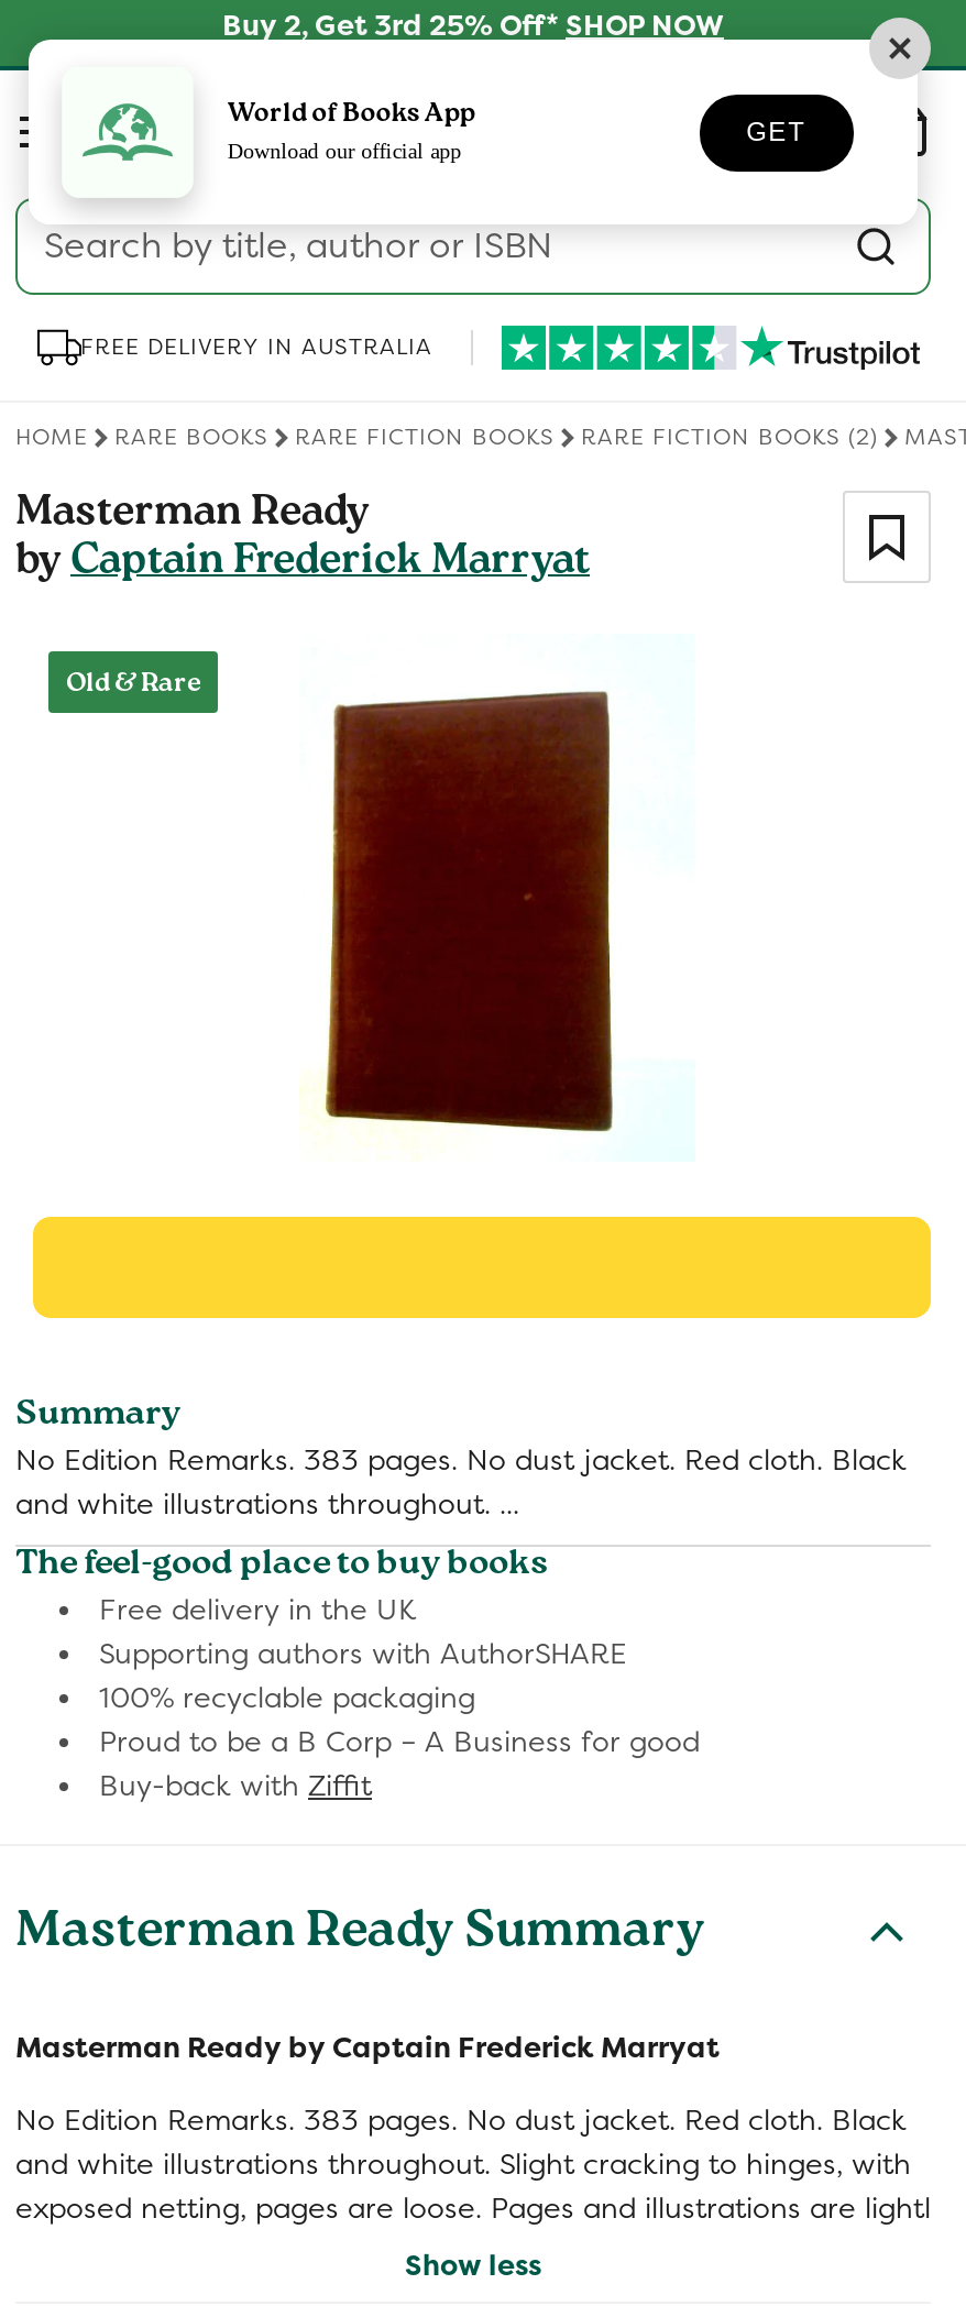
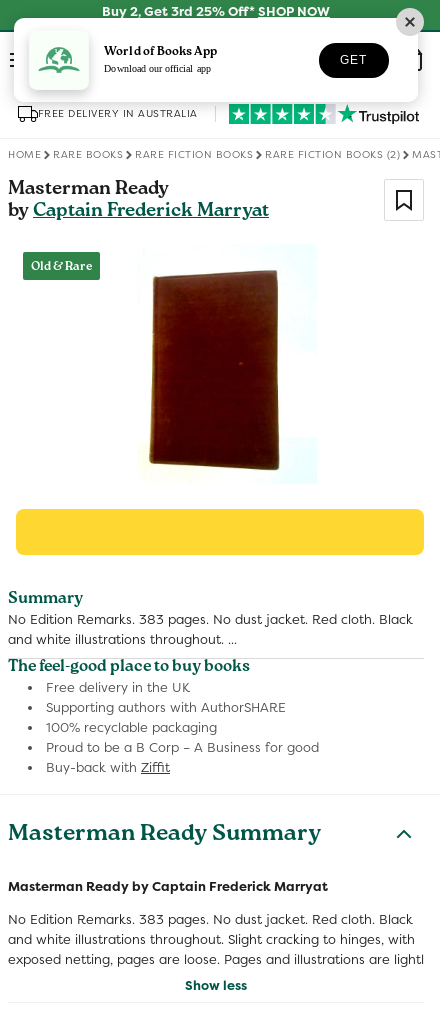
[44,227,552,266] Search by title, author or ISBN -> none

